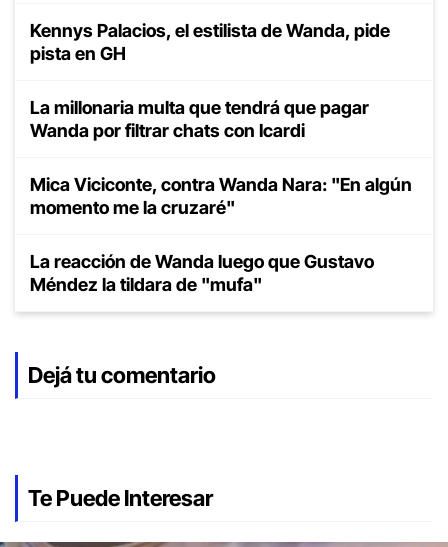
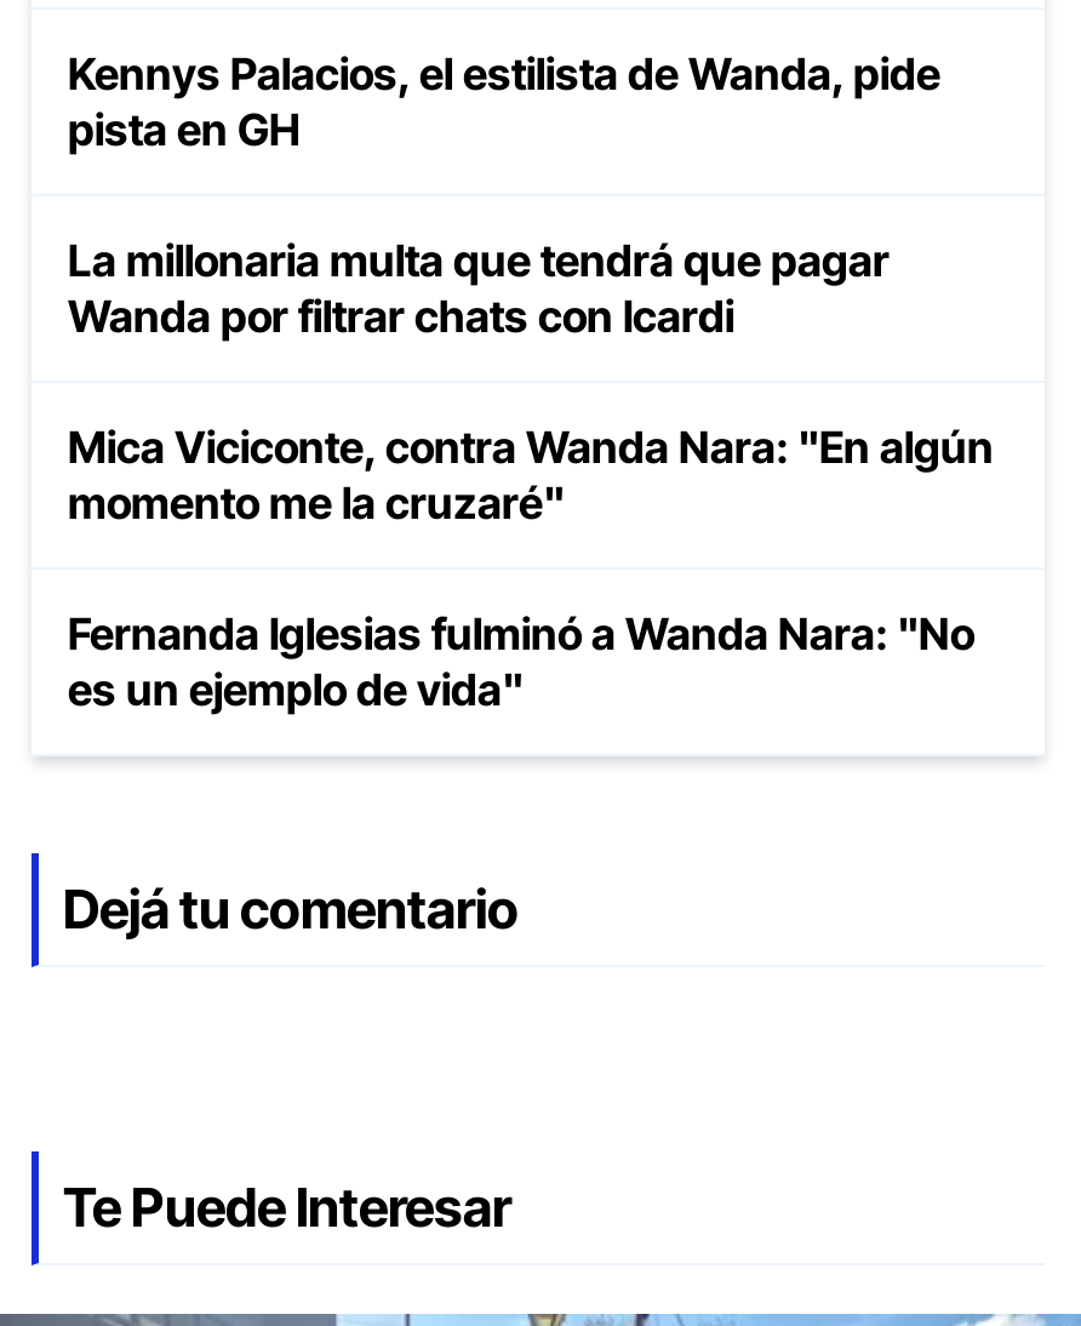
[30,251,374,295] La reacción de Wanda luego que Gustavo | Méndez la tildara de "mufa" -> [68,609,974,715] Fernanda Iglesias fulminó a Wanda Nara: "No | es un ejemplo de vida"

